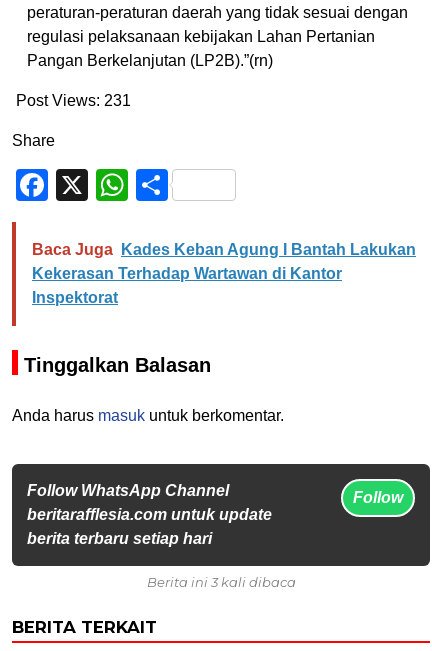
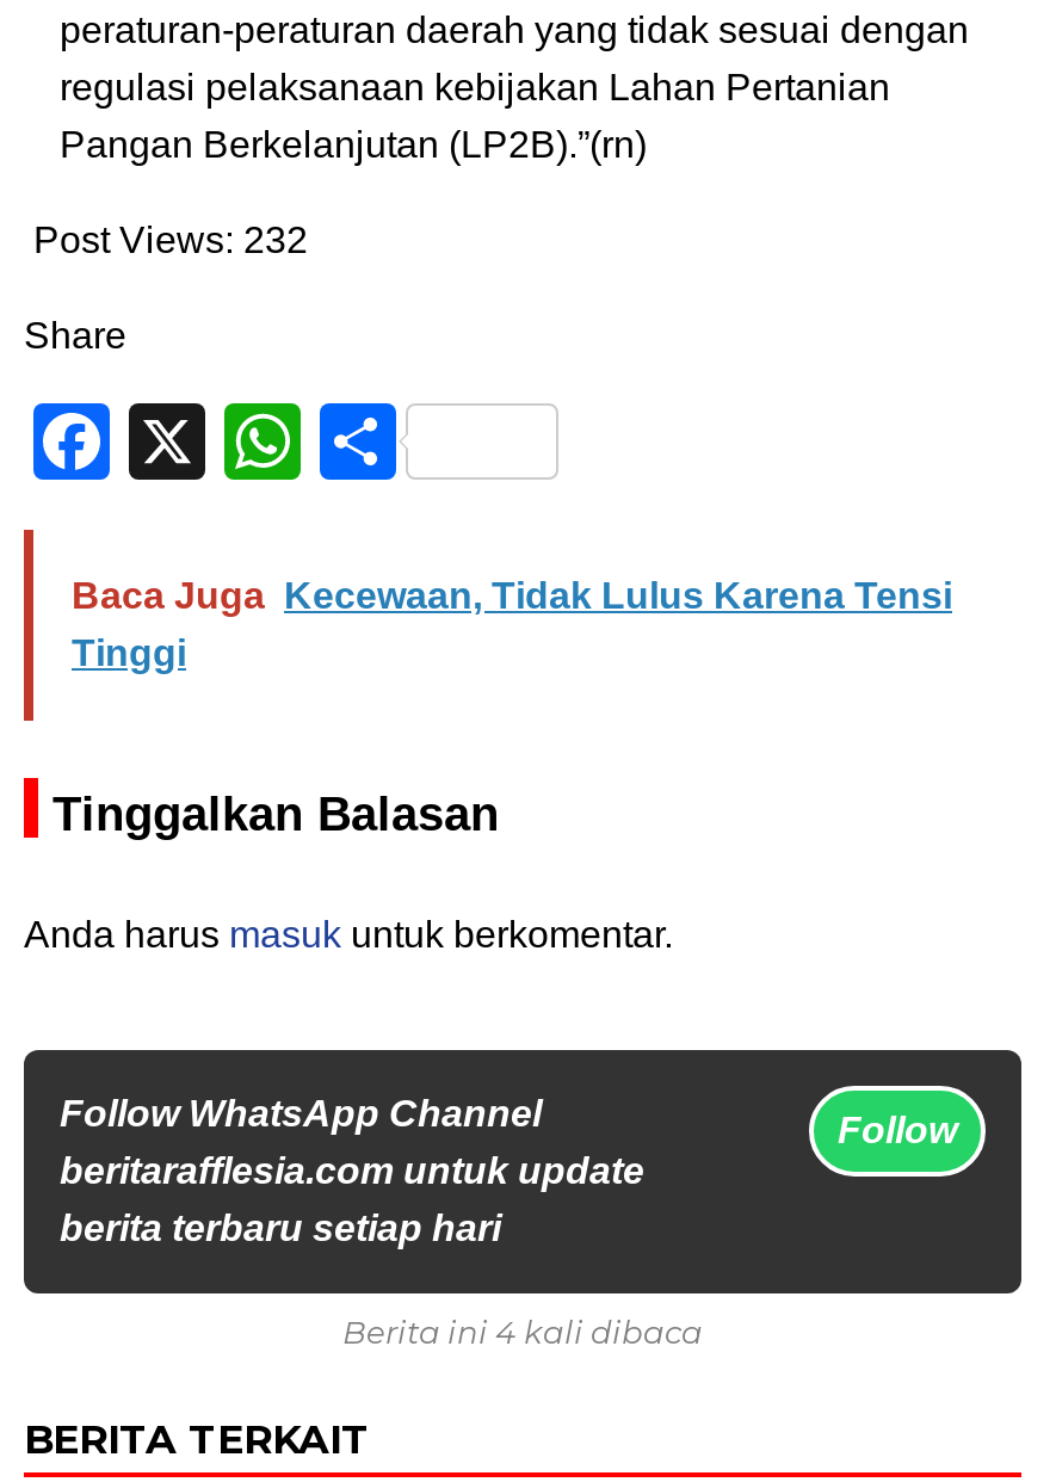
[16,92,131,109] Post Views: 231 -> [33,221,308,261] Post Views: 232
[32,241,416,306] Baca Juga Kades Keban Agung I Bantah Lakukan | Kekerasan Terhadap Wartawan di Kantor | Inspektorat -> [72,576,952,674] Baca Juga Kecewaan, Tidak Lulus Karena Tensi | Tinggi
[146,574,295,590] Berita ini 3 kali dibaca -> [342,1314,703,1352] Berita ini 4 kali dibaca

